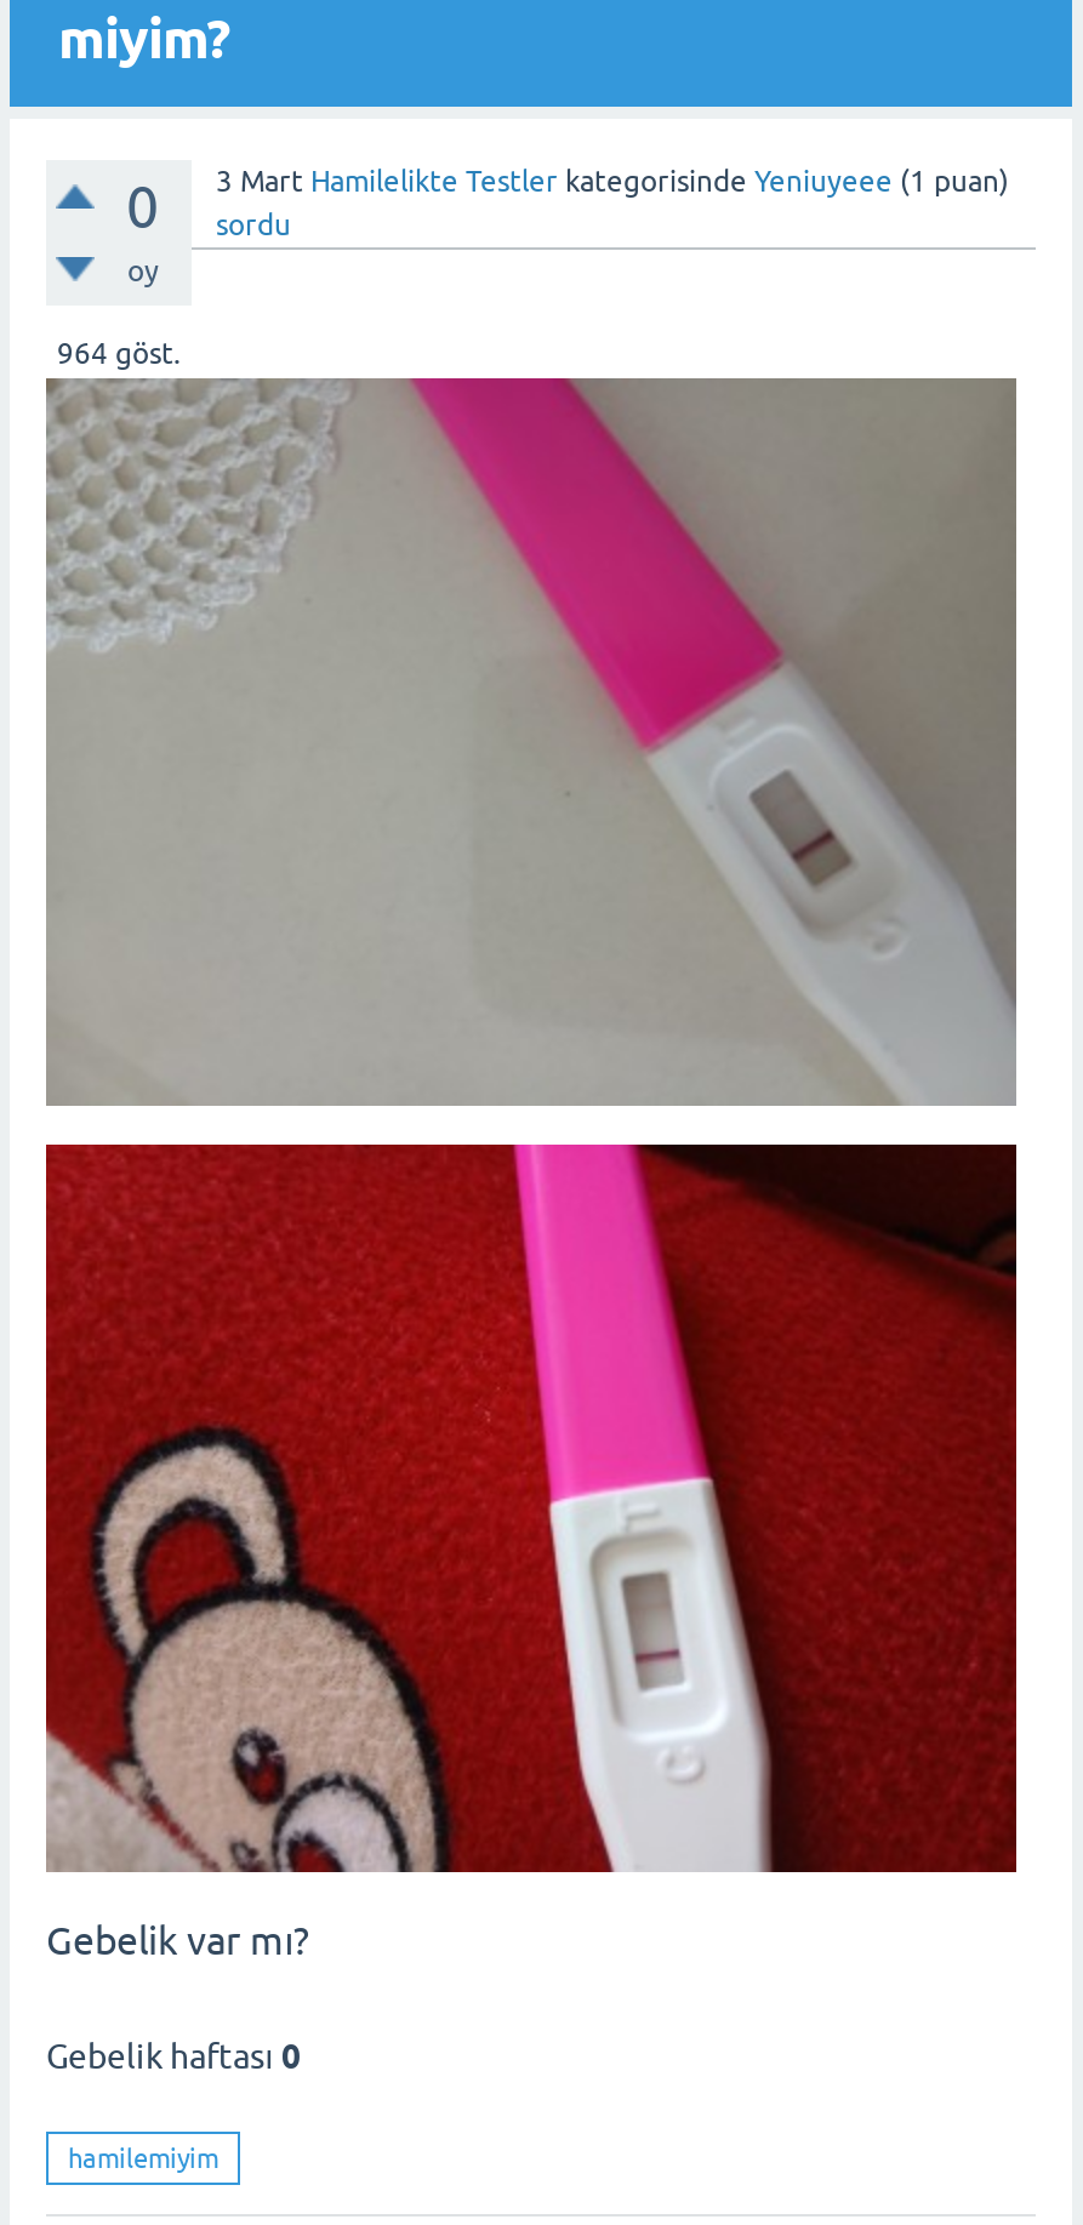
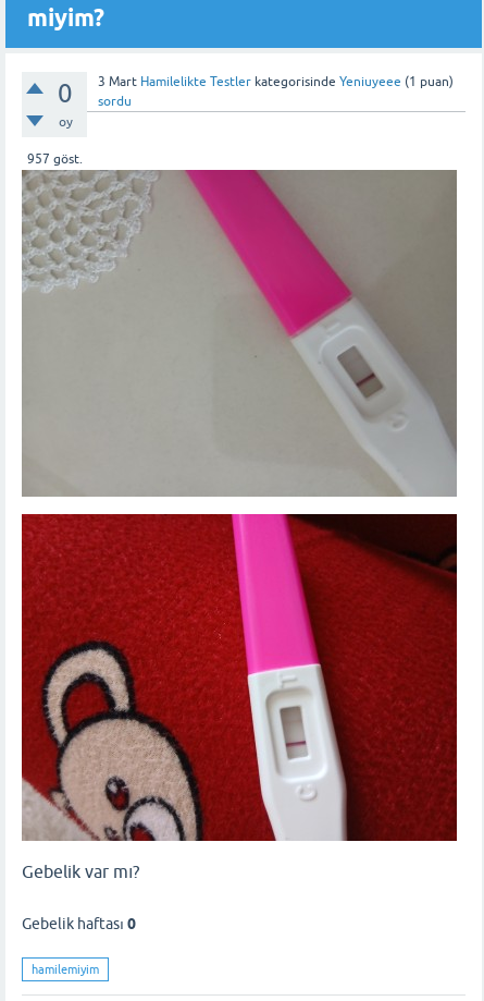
[57,337,181,371] 964 göst. -> [27,151,82,167] 957 göst.

